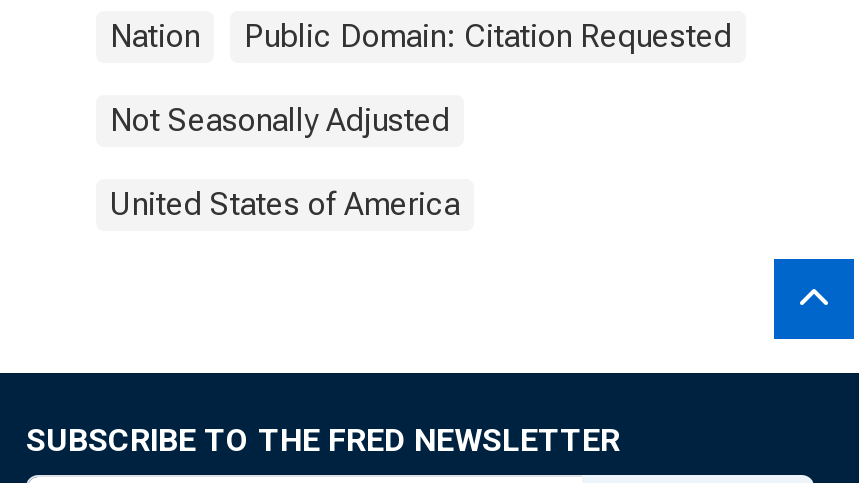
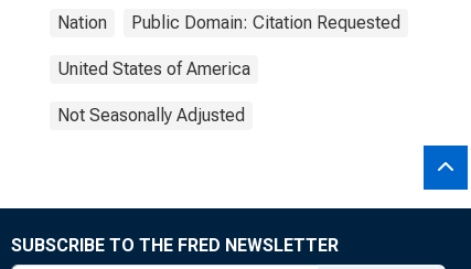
moved [110,101,450,139] -> [57,105,245,126]: Not Seasonally Adjusted
moved [110,185,460,223] -> [57,58,250,79]: United States of America

